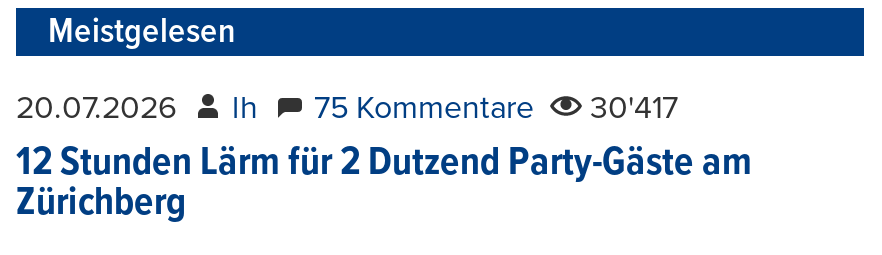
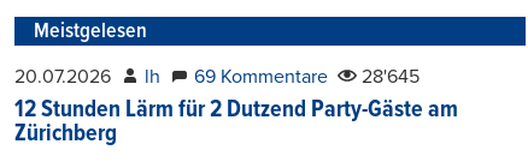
[314,87,534,127] 75 Kommentare -> [194,64,328,88] 69 Kommentare
[582,87,678,127] 30'417 -> [357,64,420,88] 28'645

